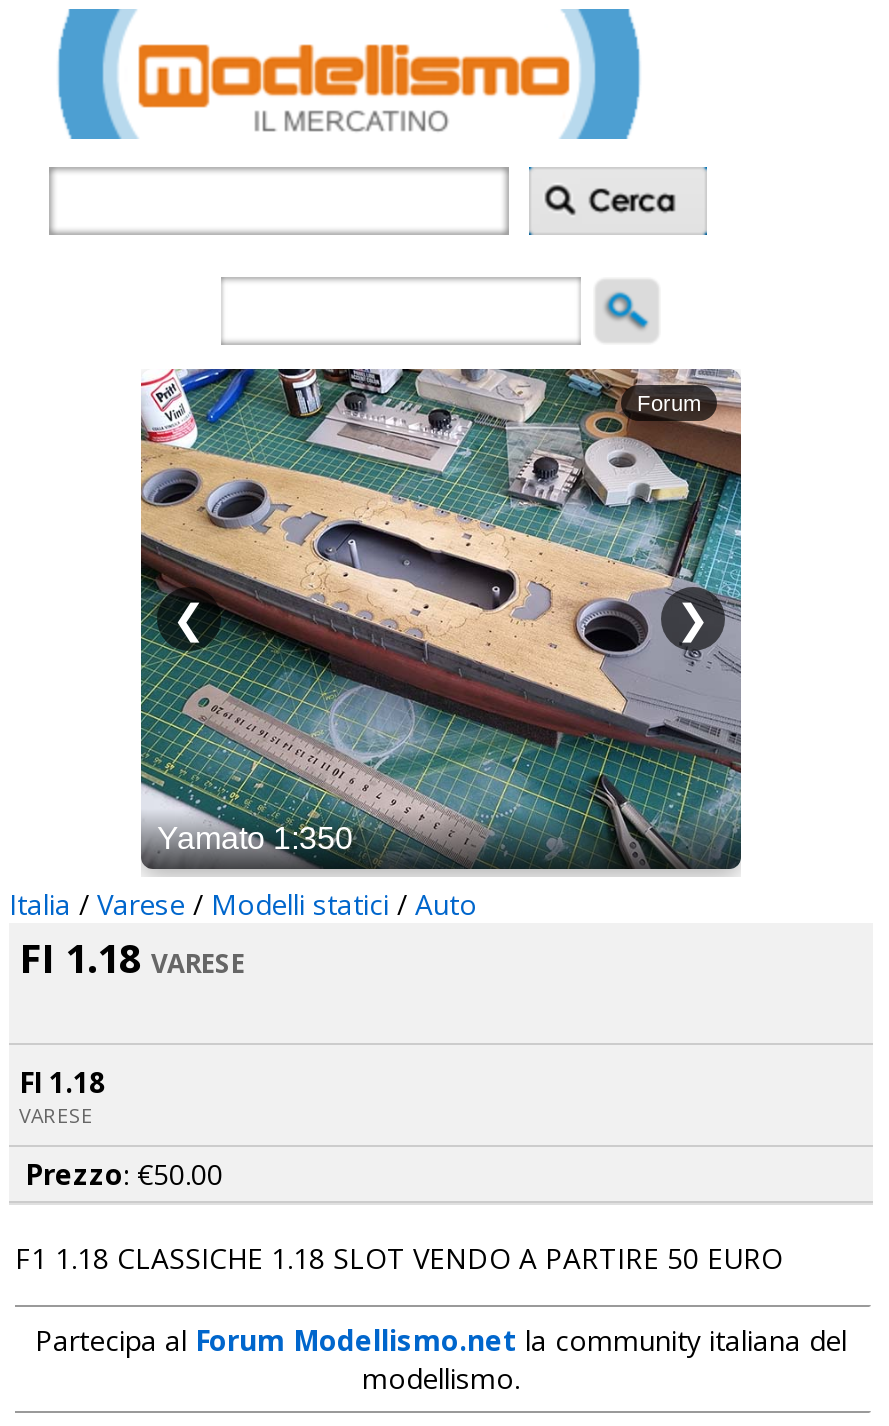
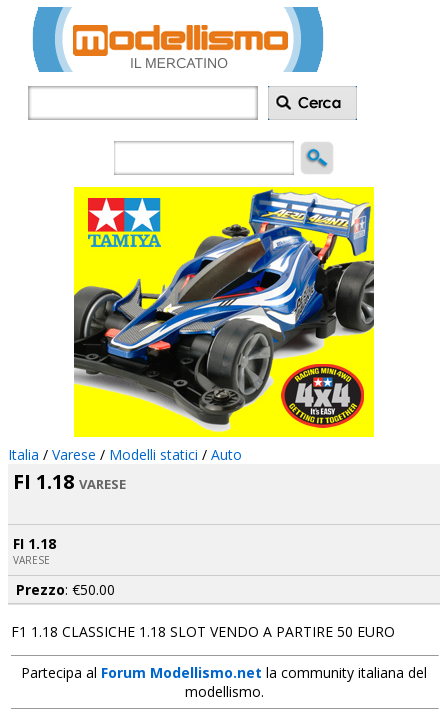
[139,367,743,877] [image] -> [73,186,375,439] [image]

